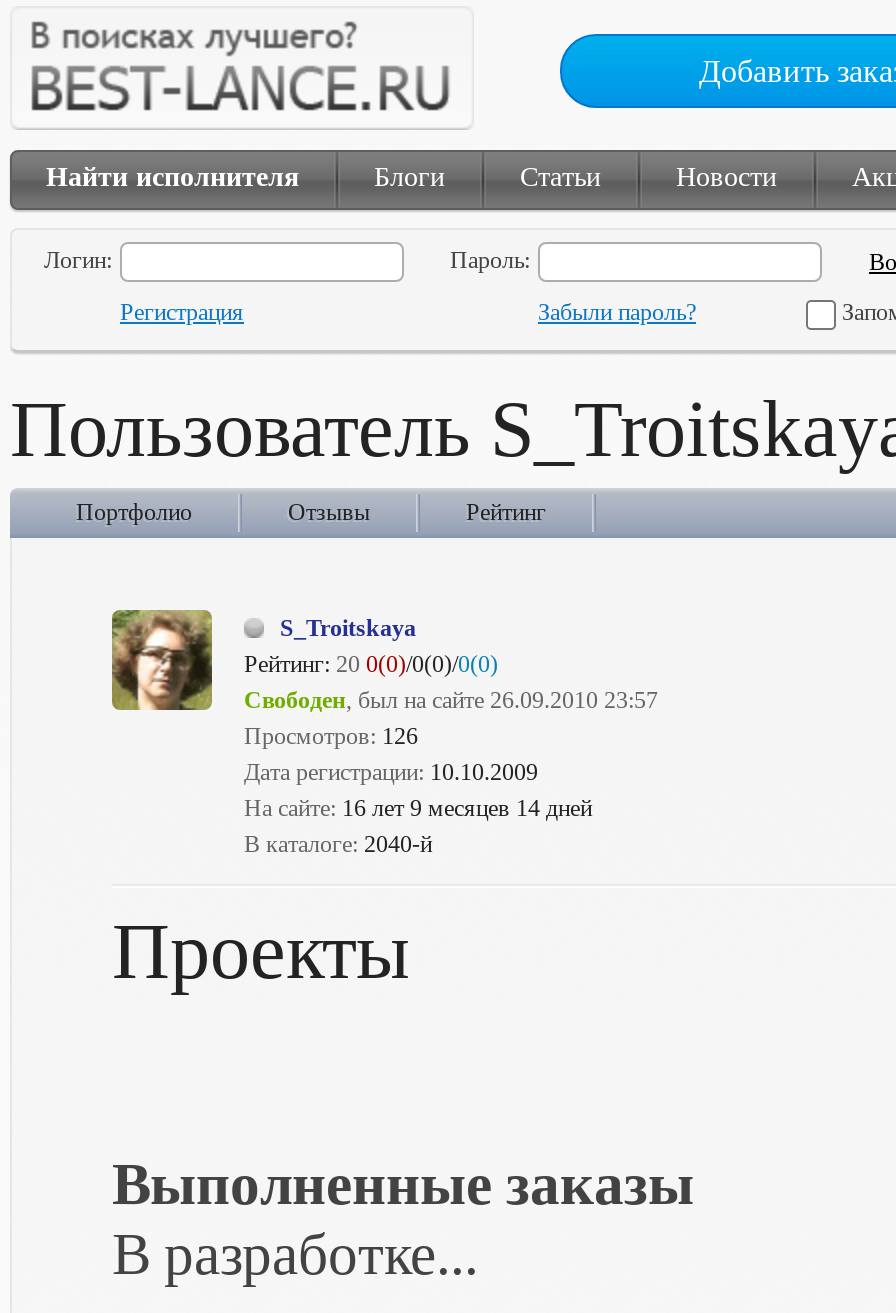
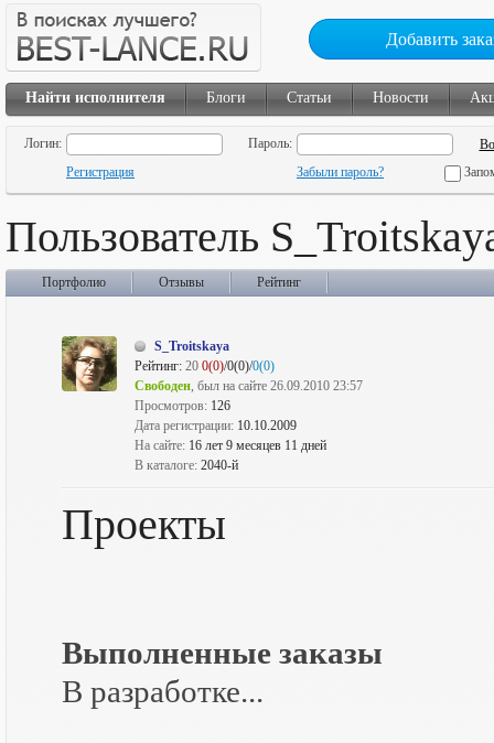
[244,794,592,822] На сайте: 16 лет 9 месяцев 14 дней -> [135,438,326,453] На сайте: 16 лет 9 месяцев 11 дней

